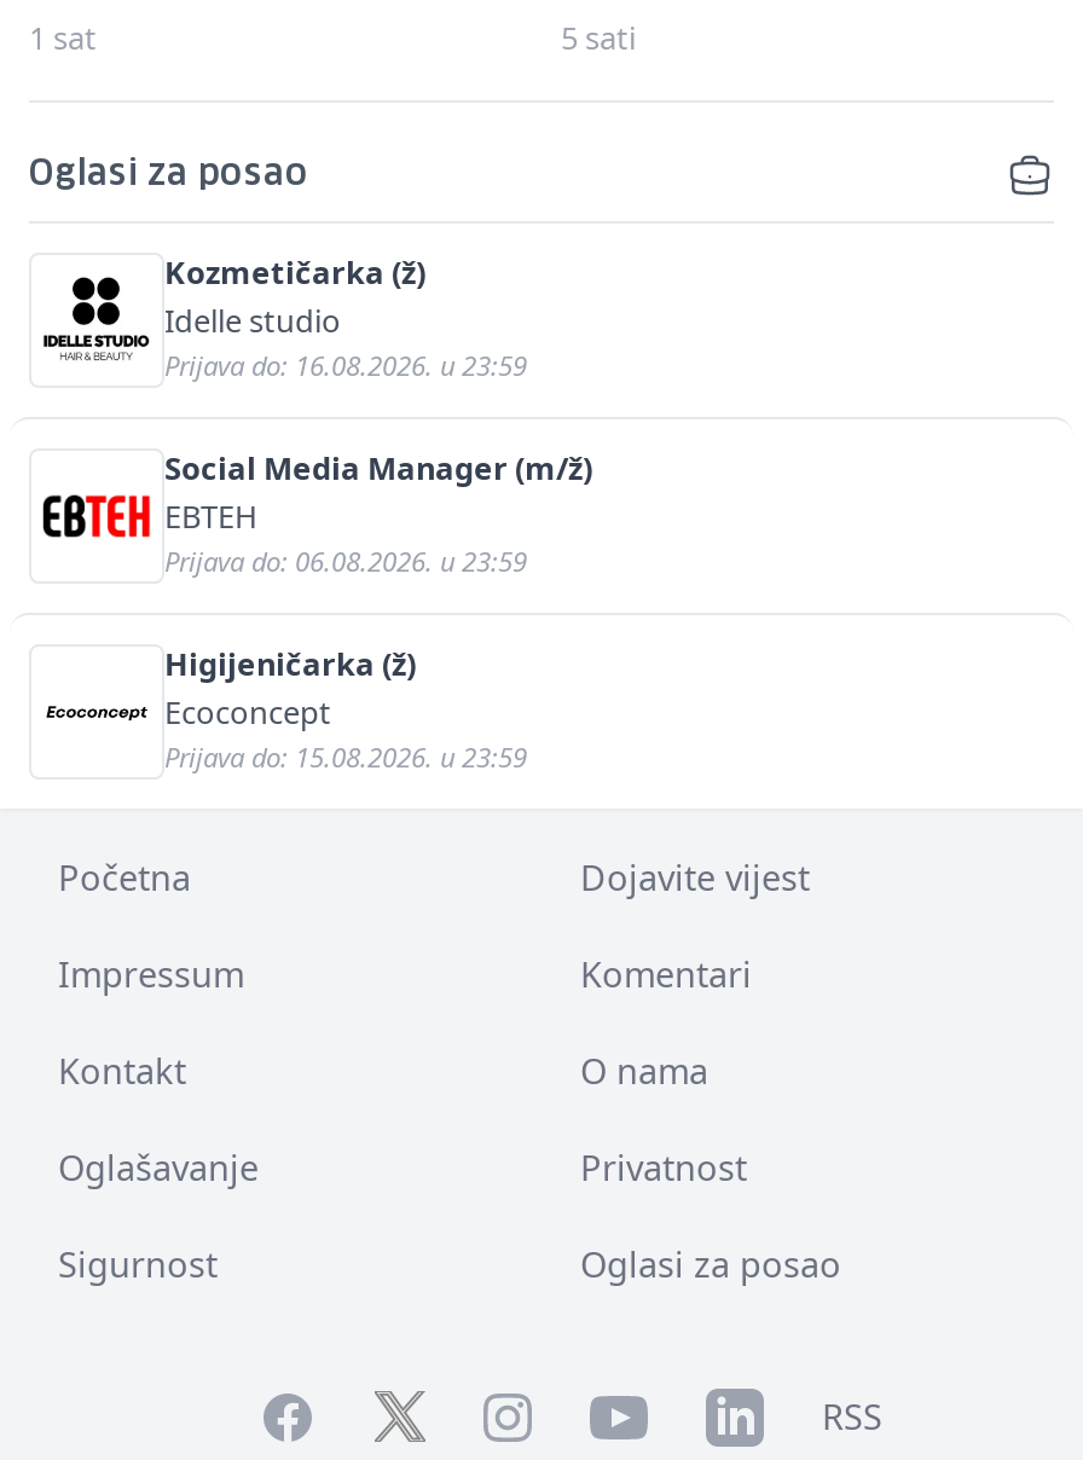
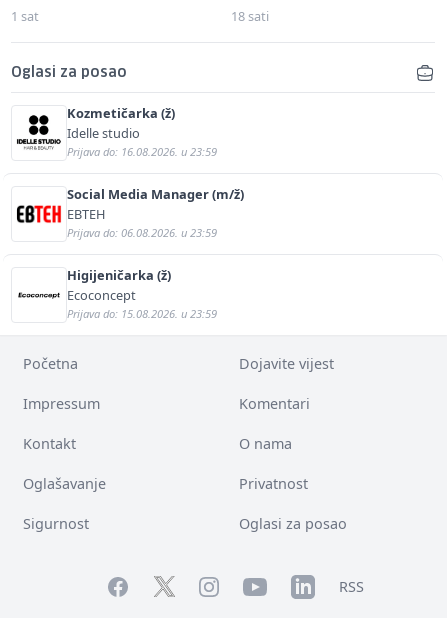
[561,15,636,58] 5 sati -> [231,7,269,25] 18 sati

